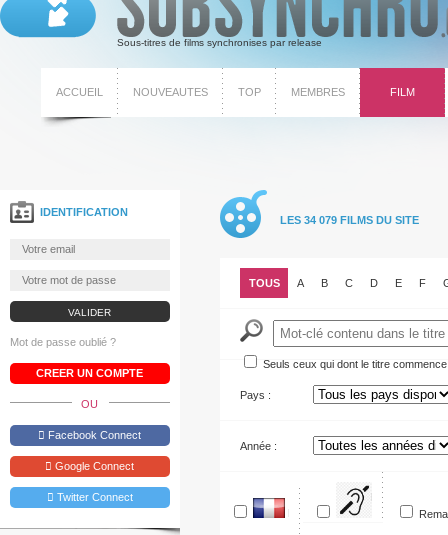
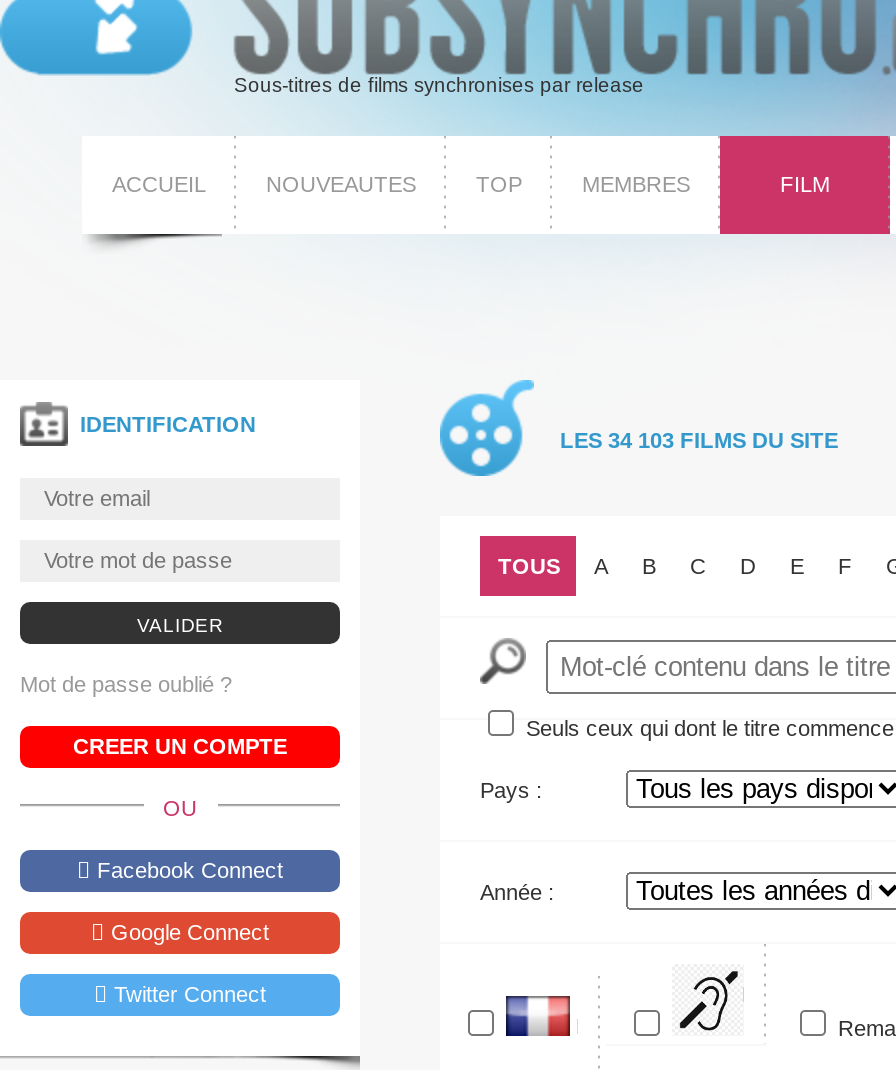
[280,214,419,226] LES 34 079 FILMS DU SITE -> [560,428,838,452] LES 34 103 FILMS DU SITE

